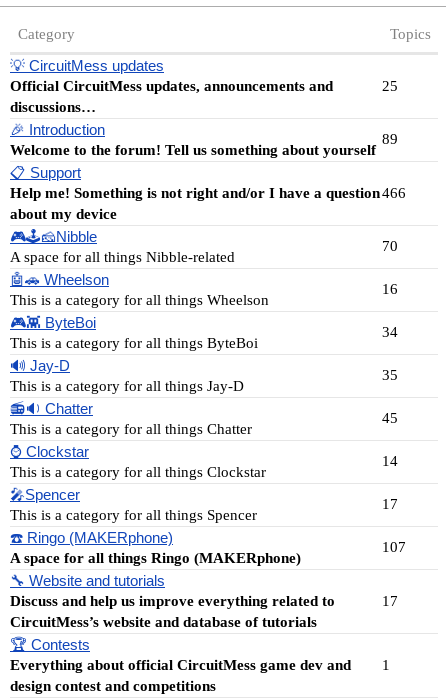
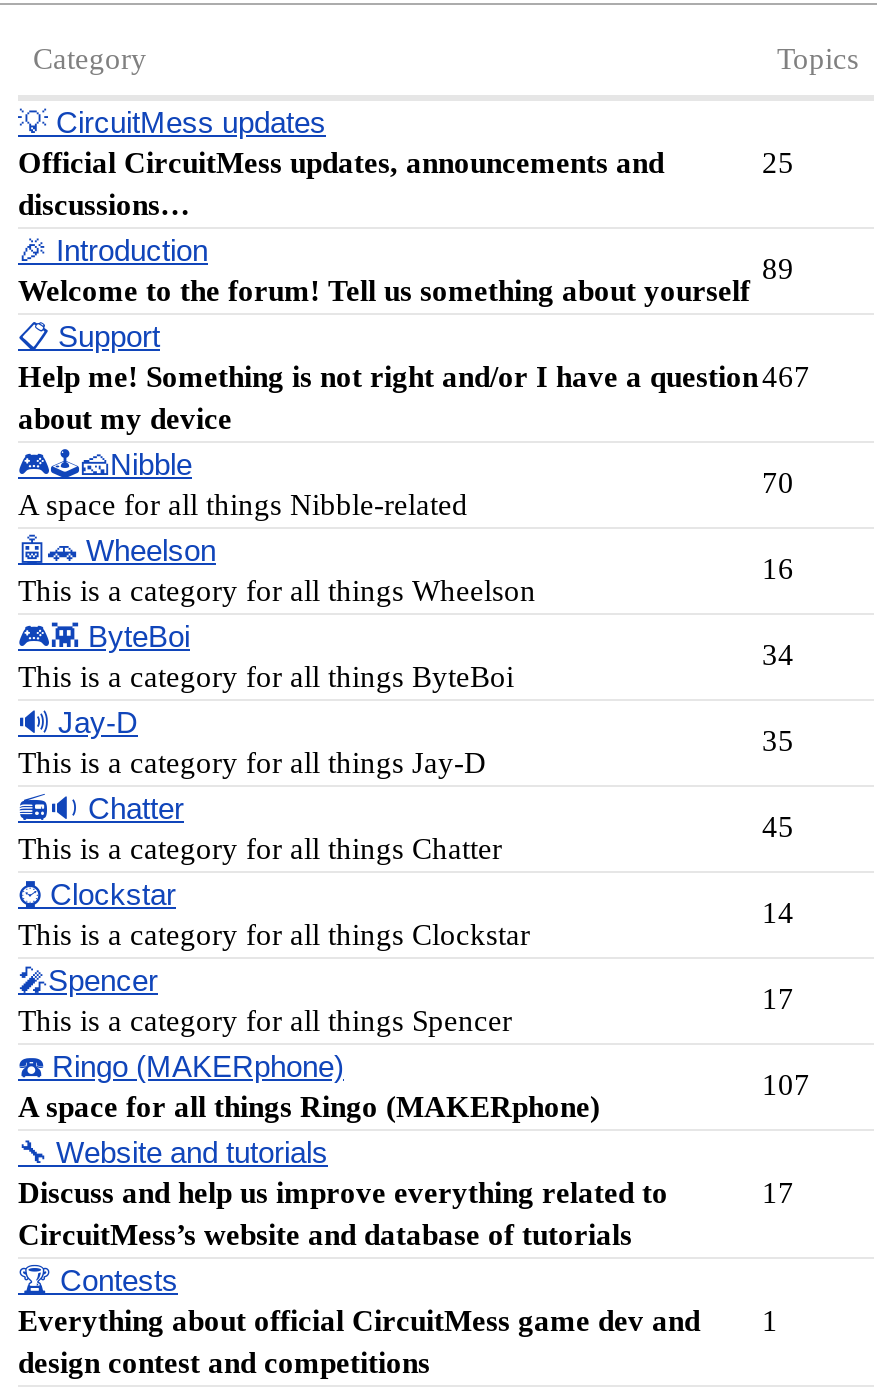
[10,184,406,200] Help me! Something is not right and/or I have a question 466 -> [18,360,810,392] Help me! Something is not right and/or I have a question 467

